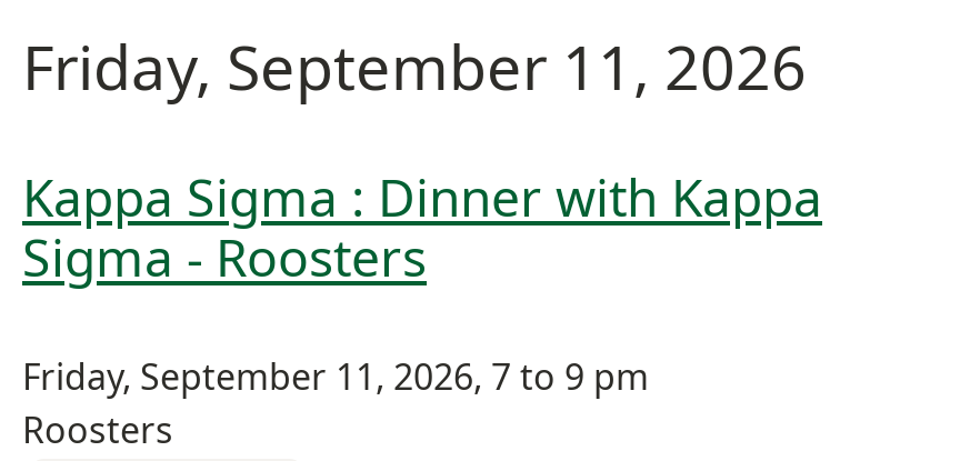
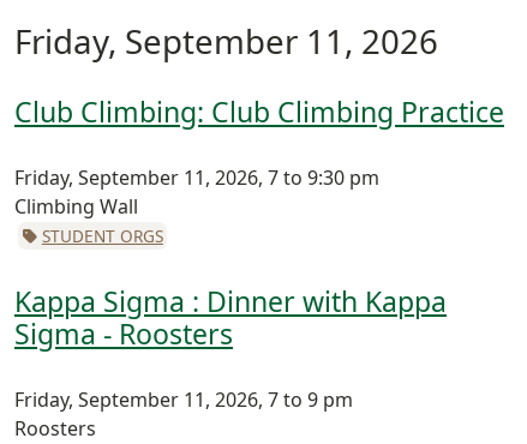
none -> [14,93,504,247] Club Climbing: Club Climbing Practice | Friday, September 11, 2026, 7 to 9:30 pm | Climbing Wall | STUDENT ORGS

